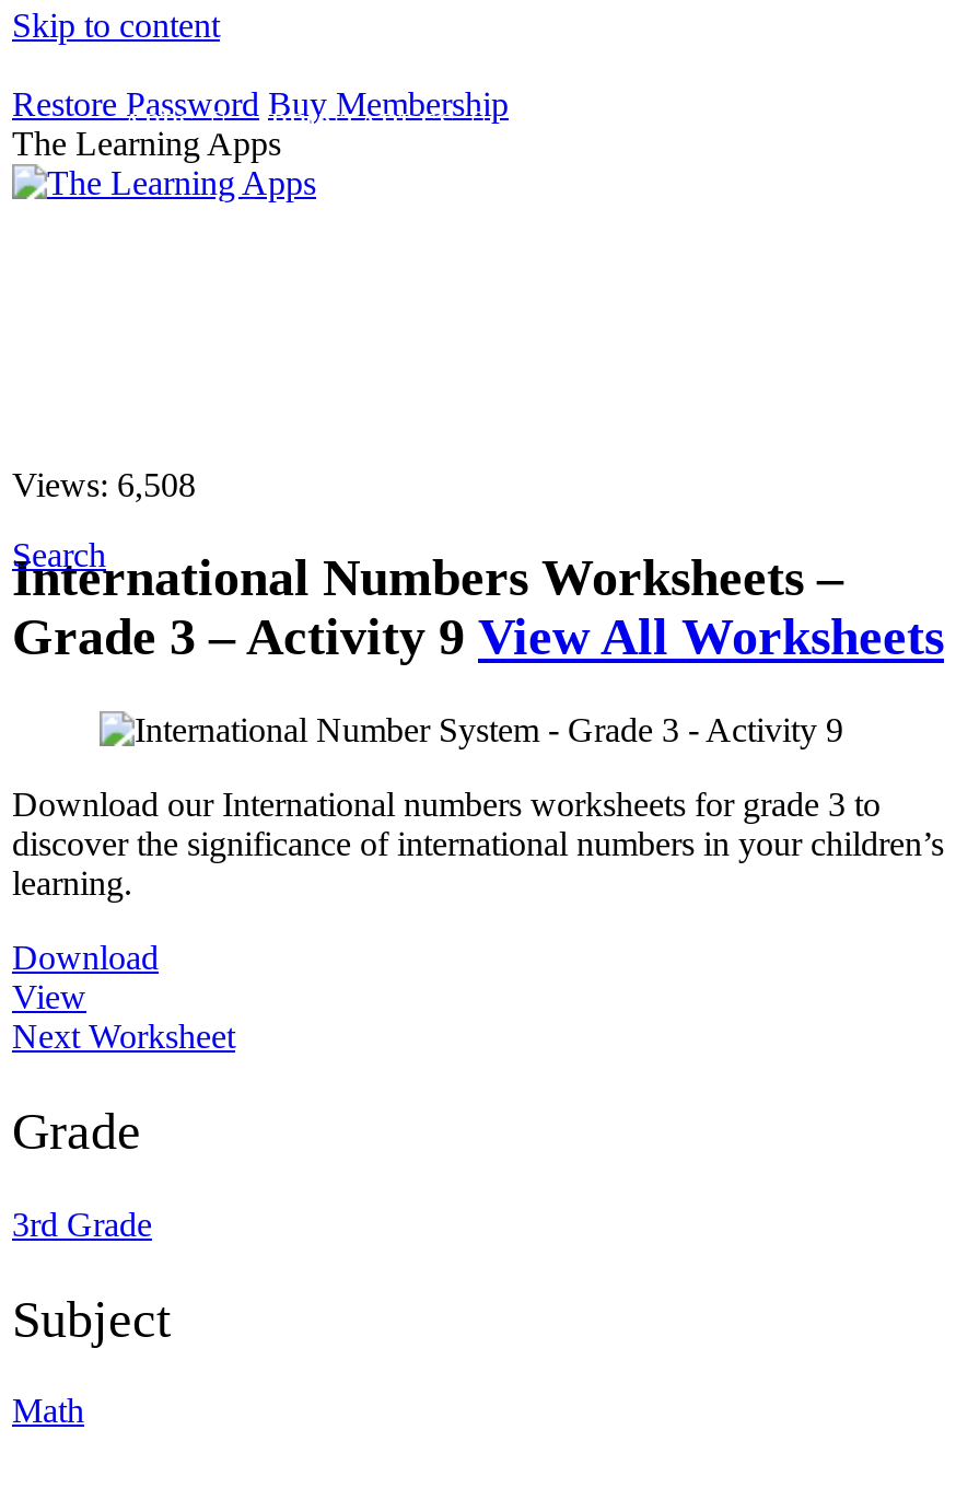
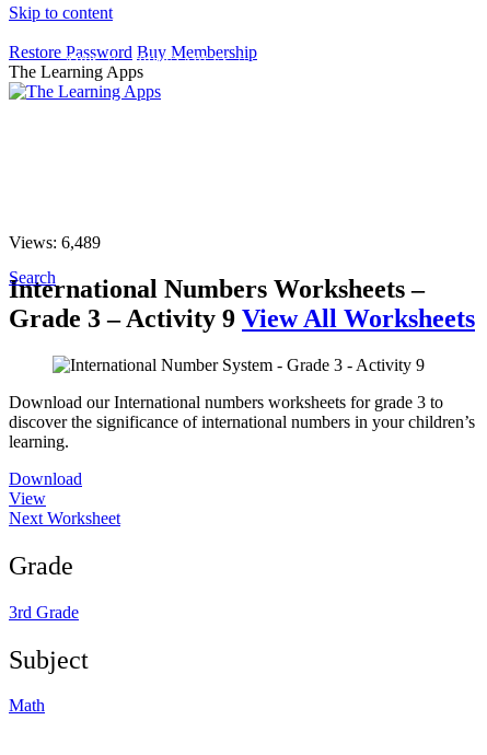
[12,466,196,503] Views: 6,508 -> [9,233,101,252] Views: 6,489

